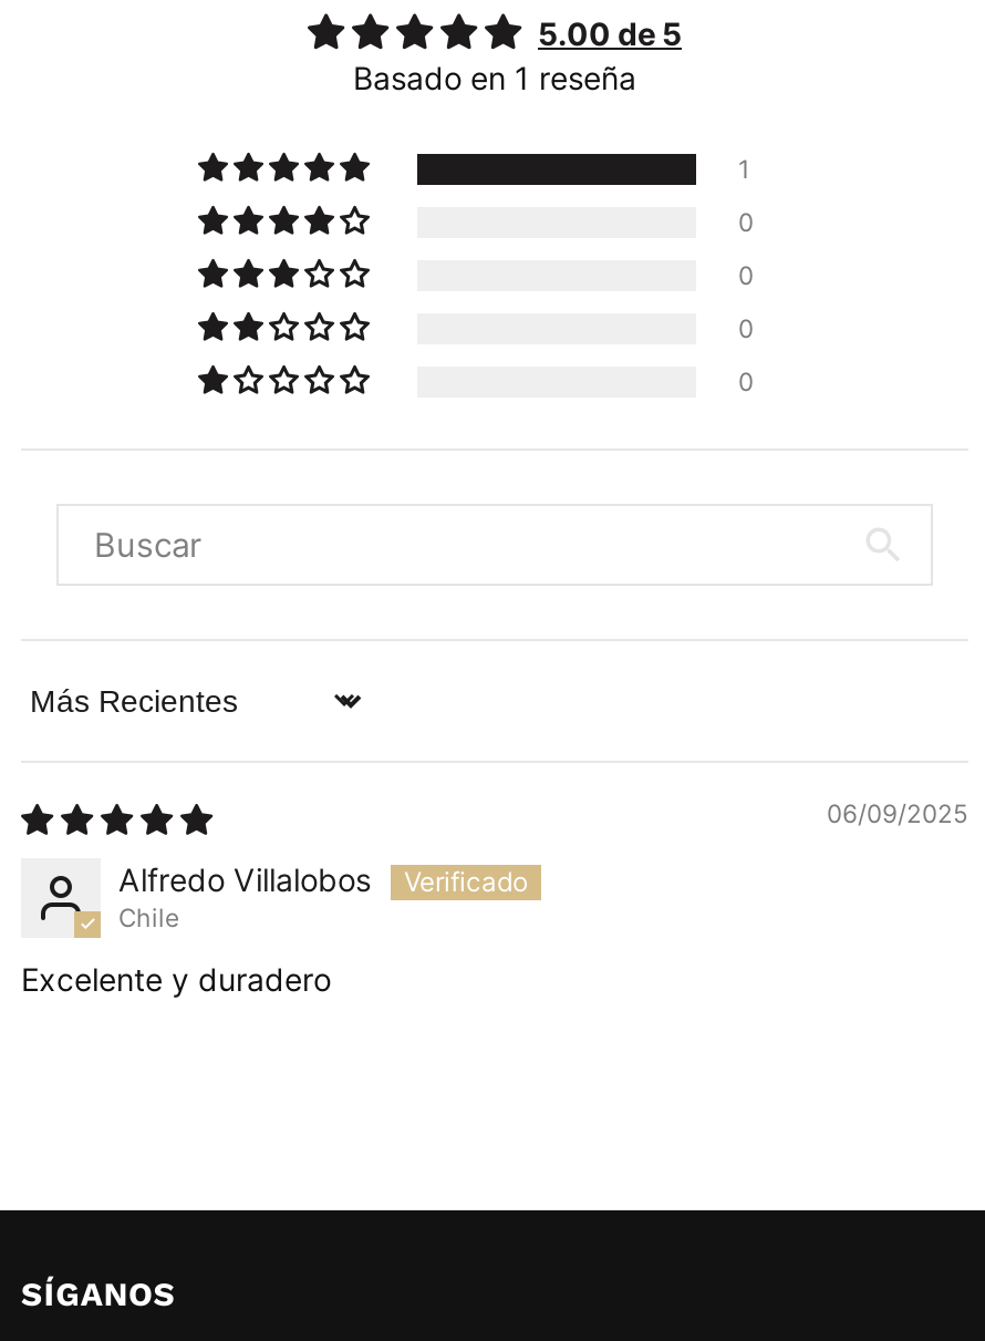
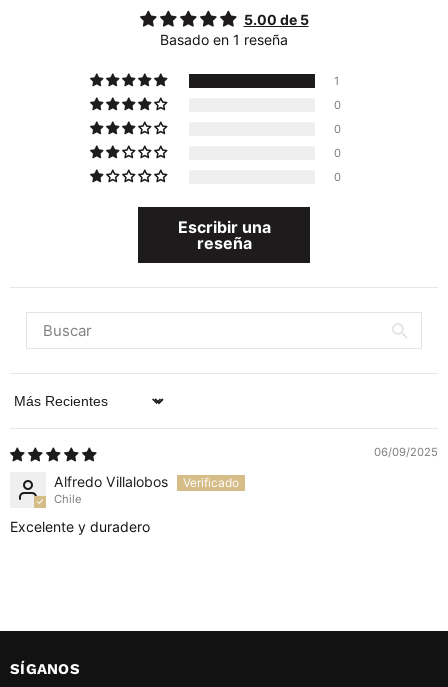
none -> [177,217,270,253] Escribir una | reseña

